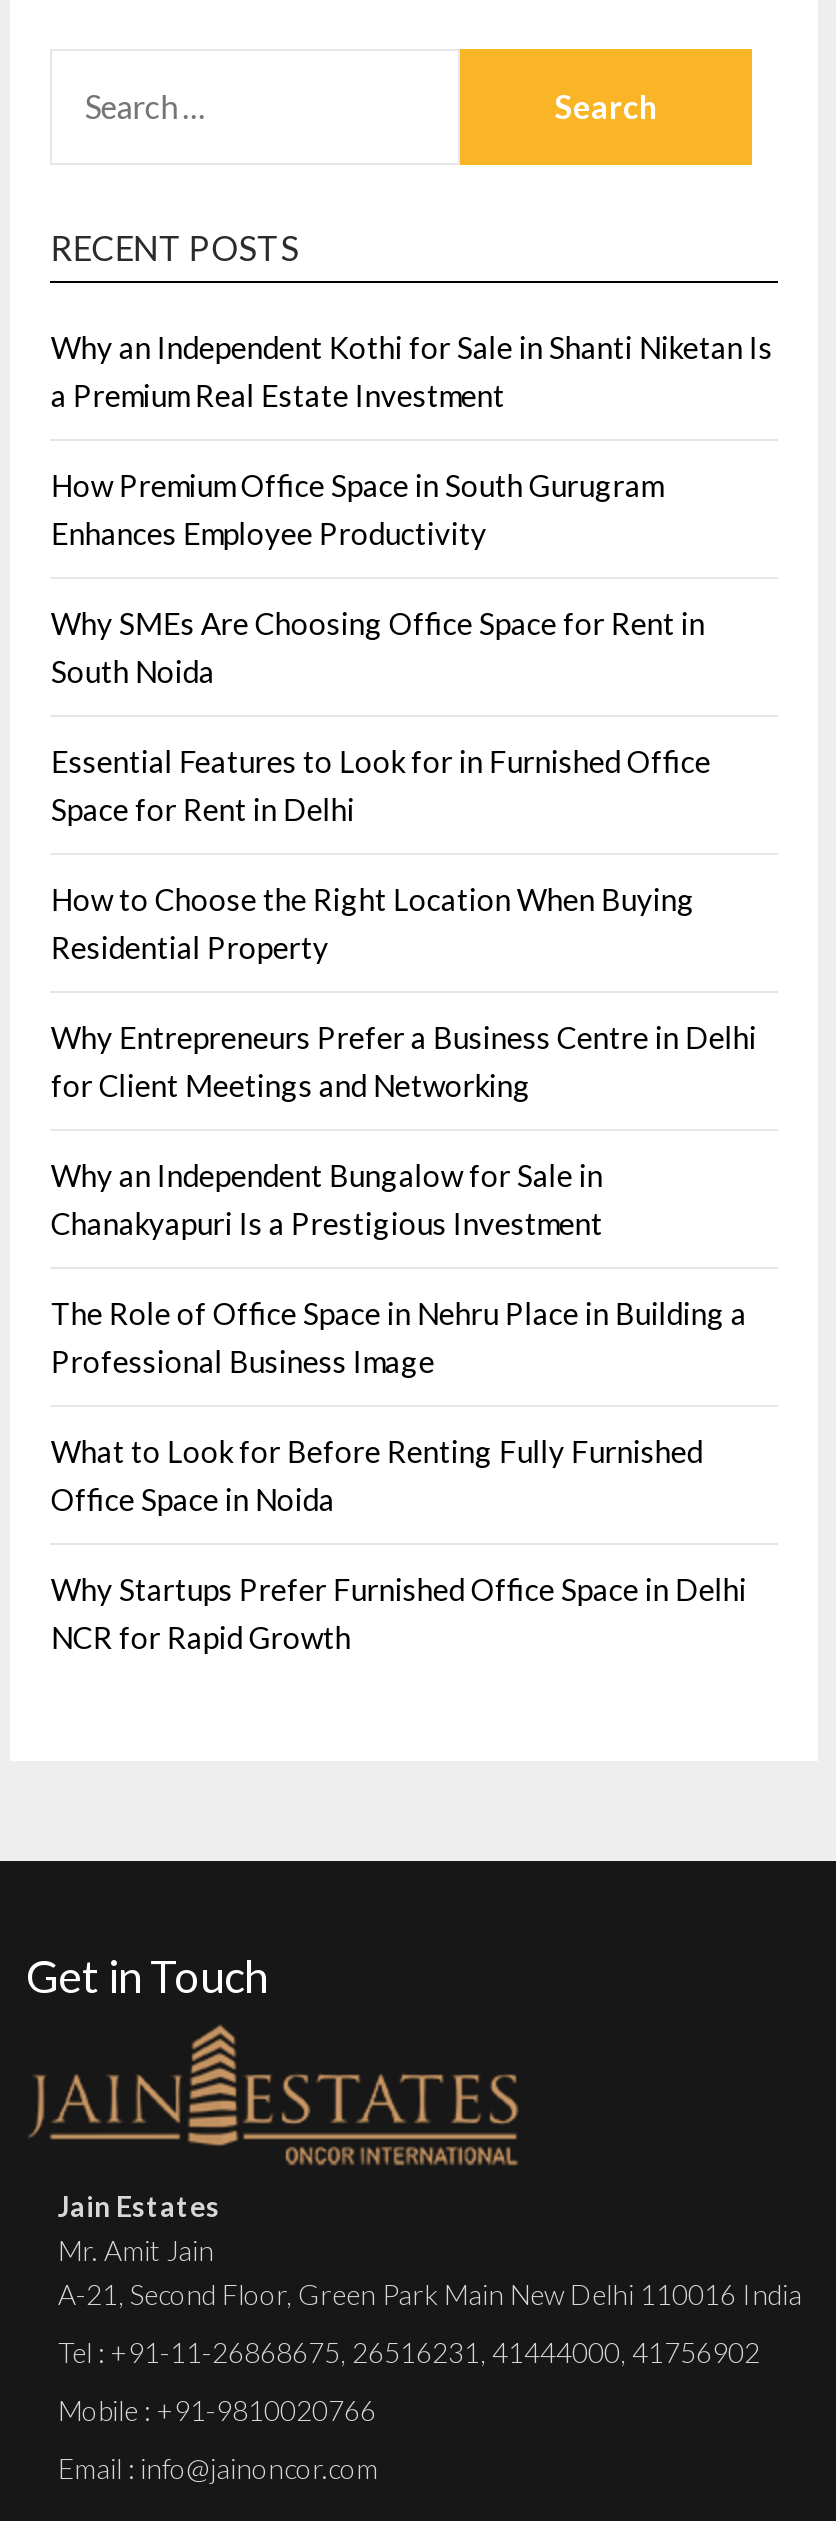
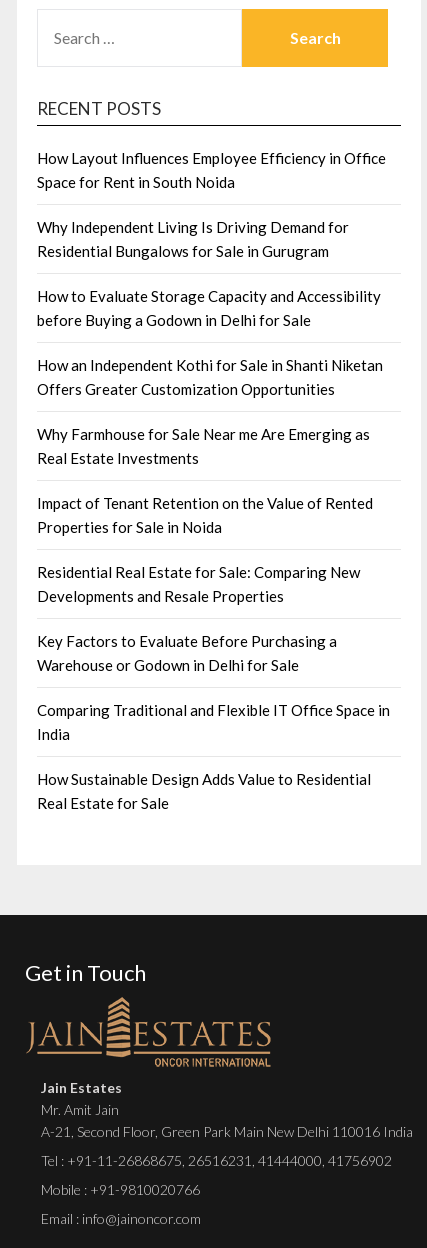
[51,329,773,413] Why an Independent Kothi for Sale in Shanti Niketan Is | a Premium Real Estate Investment -> [37,149,386,191] How Layout Influences Employee Efficiency in Office | Space for Rent in South Noida
[51,467,663,551] How Premium Office Space in South Gurugram | Enhances Employee Productivity -> [37,218,349,260] Why Independent Living Is Driving Demand for | Residential Bungalows for Sale in Gurugram
[51,605,705,689] Why SMEs Are Choosing Office Space for Rent in | South Noida -> [37,287,381,329] How to Evaluate Storage Capacity and Accessibility | before Buying a Godown in Delhi for Sale
[51,743,711,827] Essential Features to Look for in Furnished Office | Space for Rent in Delhi -> [37,356,383,398] How an Independent Kothi for Sale in Shanti Niketan | Offers Greater Customization Opportunities
[51,881,695,965] How to Choose the Right Location When Buying | Residential Property -> [37,425,370,467] Why Farmhouse for Sale Near me Are Emerging as | Real Estate Investments
[51,1019,757,1103] Why Entrepreneurs Prefer a Business Centre in Delhi | for Client Meetings and Networking -> [37,494,373,536] Impact of Tenant Retention on the Value of Rented | Properties for Sale in Noida
[51,1157,603,1241] Why an Independent Bungalow for Sale in | Chanakyapuri Is a Prestigious Investment -> [37,563,360,605] Residential Real Estate for Sale: Comparing New | Developments and Resale Properties
[51,1295,747,1379] The Role of Office Space in Nehru Place in Building a | Professional Business Image -> [37,632,337,674] Key Factors to Evaluate Before Purchasing a | Warehouse or Godown in Delhi for Sale
[51,1433,703,1517] What to Look for Before Renting Fully Furnished | Office Space in Noida -> [37,701,390,743] Comparing Traditional and Flexible IT Office Space in | India
[51,1571,747,1655] Why Startups Prefer Furnished Office Space in Delhi | NCR for Rapid Growth -> [37,770,371,812] How Sustainable Design Adds Value to Residential | Real Estate for Sale

